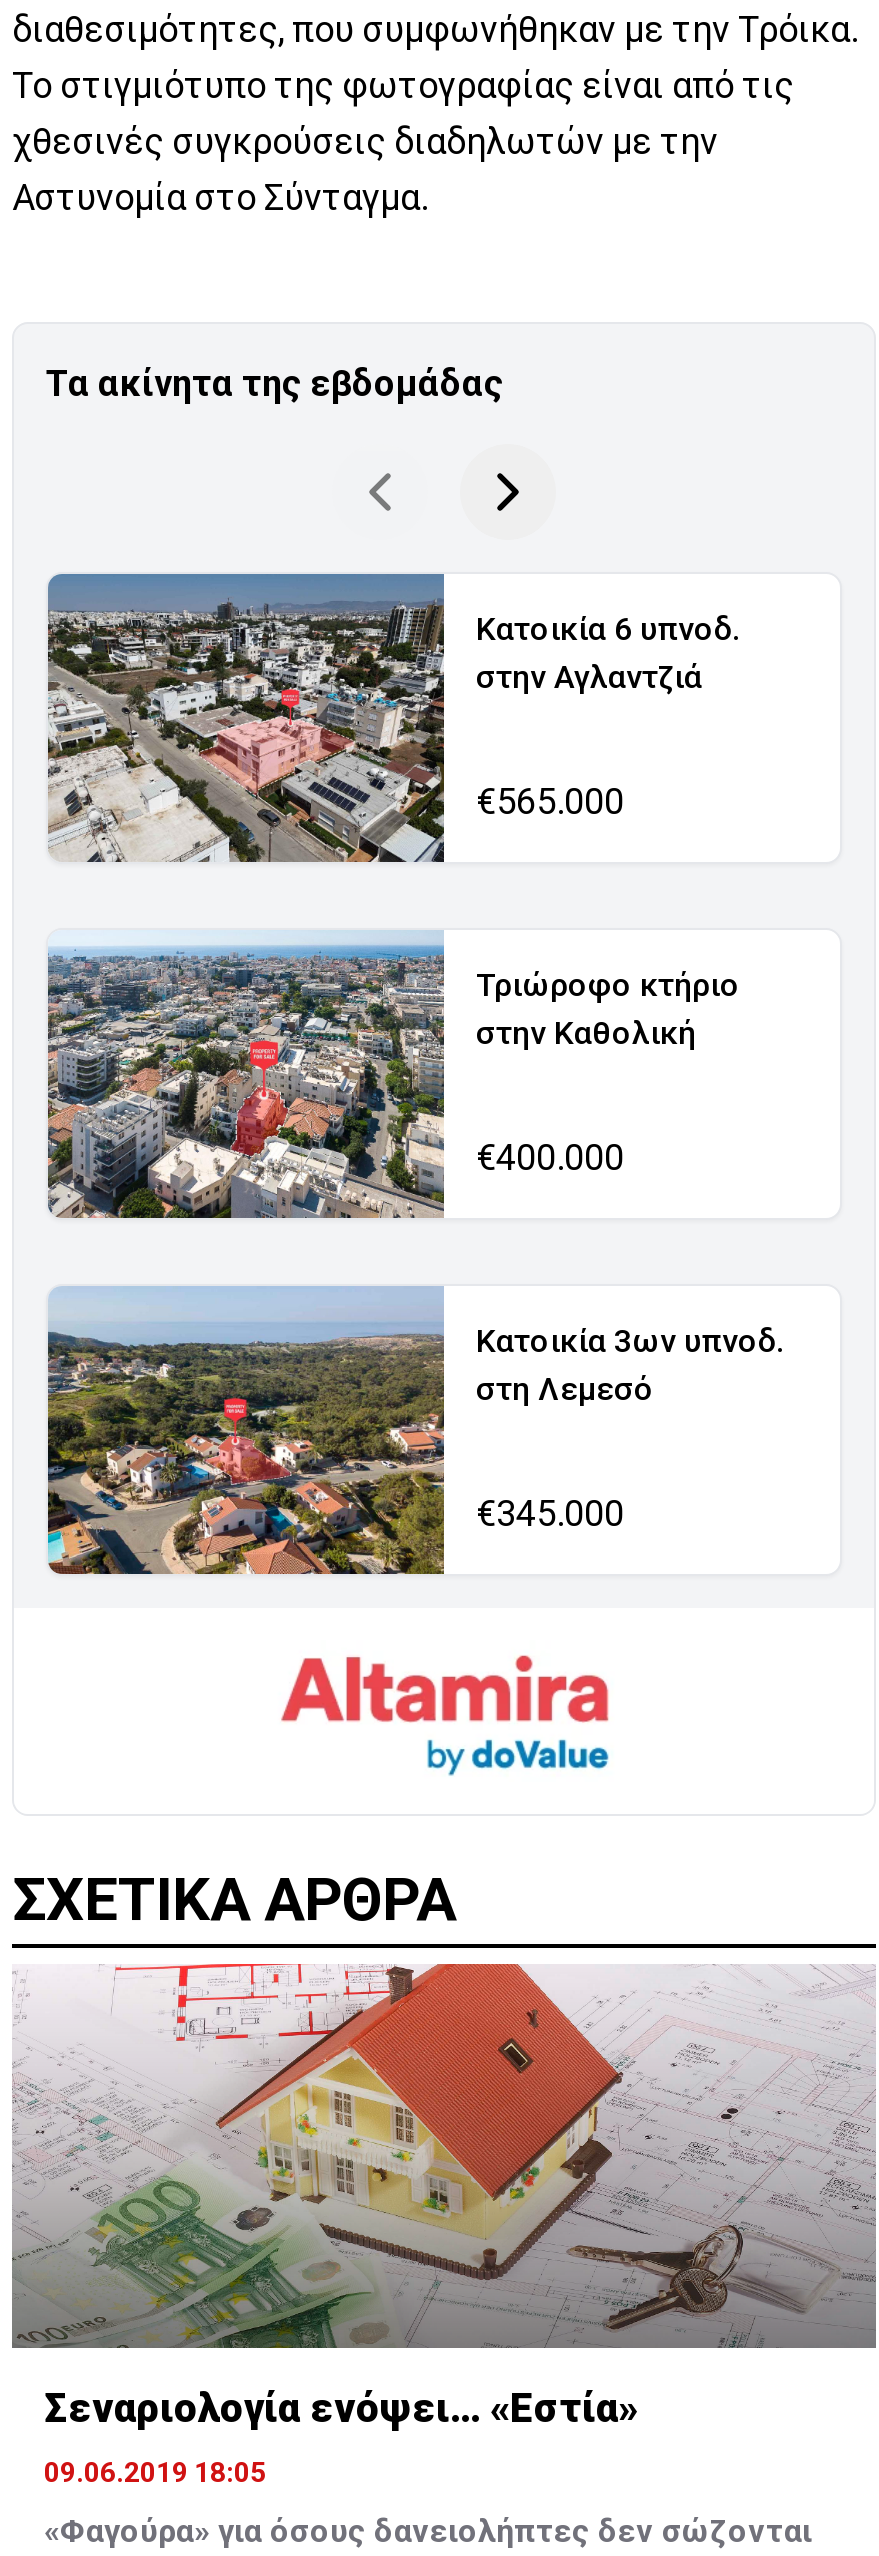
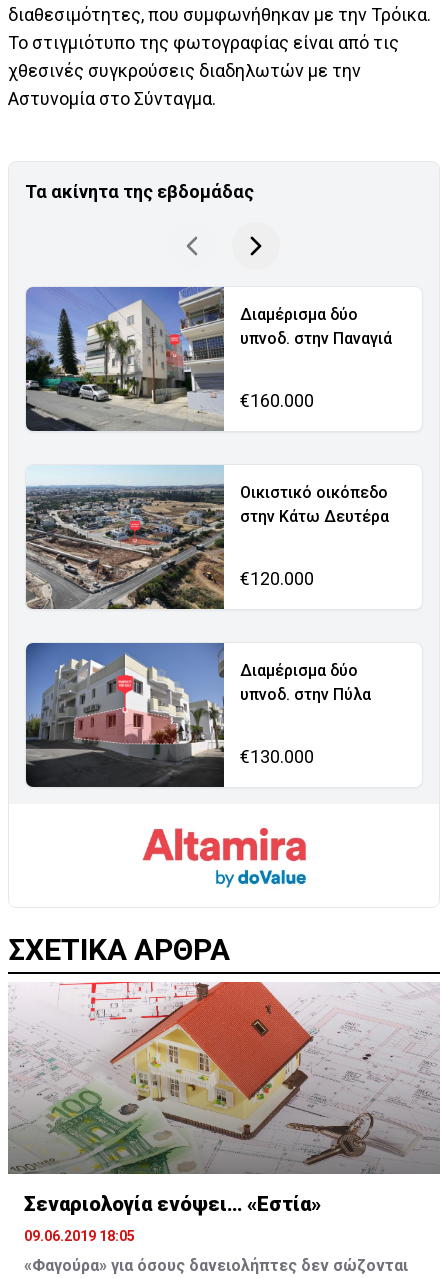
[46,574,740,862] [image] | Κατοικία 6 υπνοδ. | στην Αγλαντζιά -> [25,287,392,432] [image] | Διαμέρισμα δύο | υπνοδ. στην Παναγιά
[476,780,624,822] €565.000 -> [240,390,314,411] €160.000
[46,934,740,1220] [image] | Τριώροφο κτήριο | στην Καθολική -> [26,467,389,610] [image] | Οικιστικό οικόπεδο | στην Κάτω Δευτέρα
[476,1136,624,1178] €400.000 -> [240,568,314,589] €120.000
[46,1288,784,1576] [image] | Κατοικία 3ων υπνοδ. | στη Λεμεσό -> [25,643,371,788] [image] | Διαμέρισμα δύο | υπνοδ. στην Πύλα
[476,1492,624,1534] €345.000 -> [240,746,314,767] €130.000

